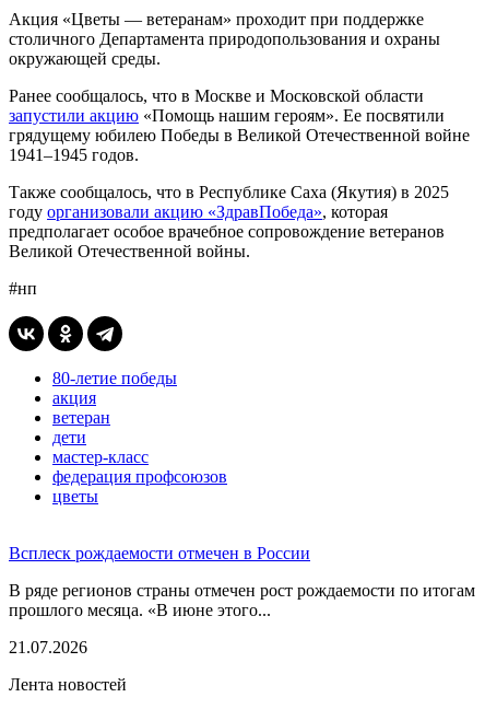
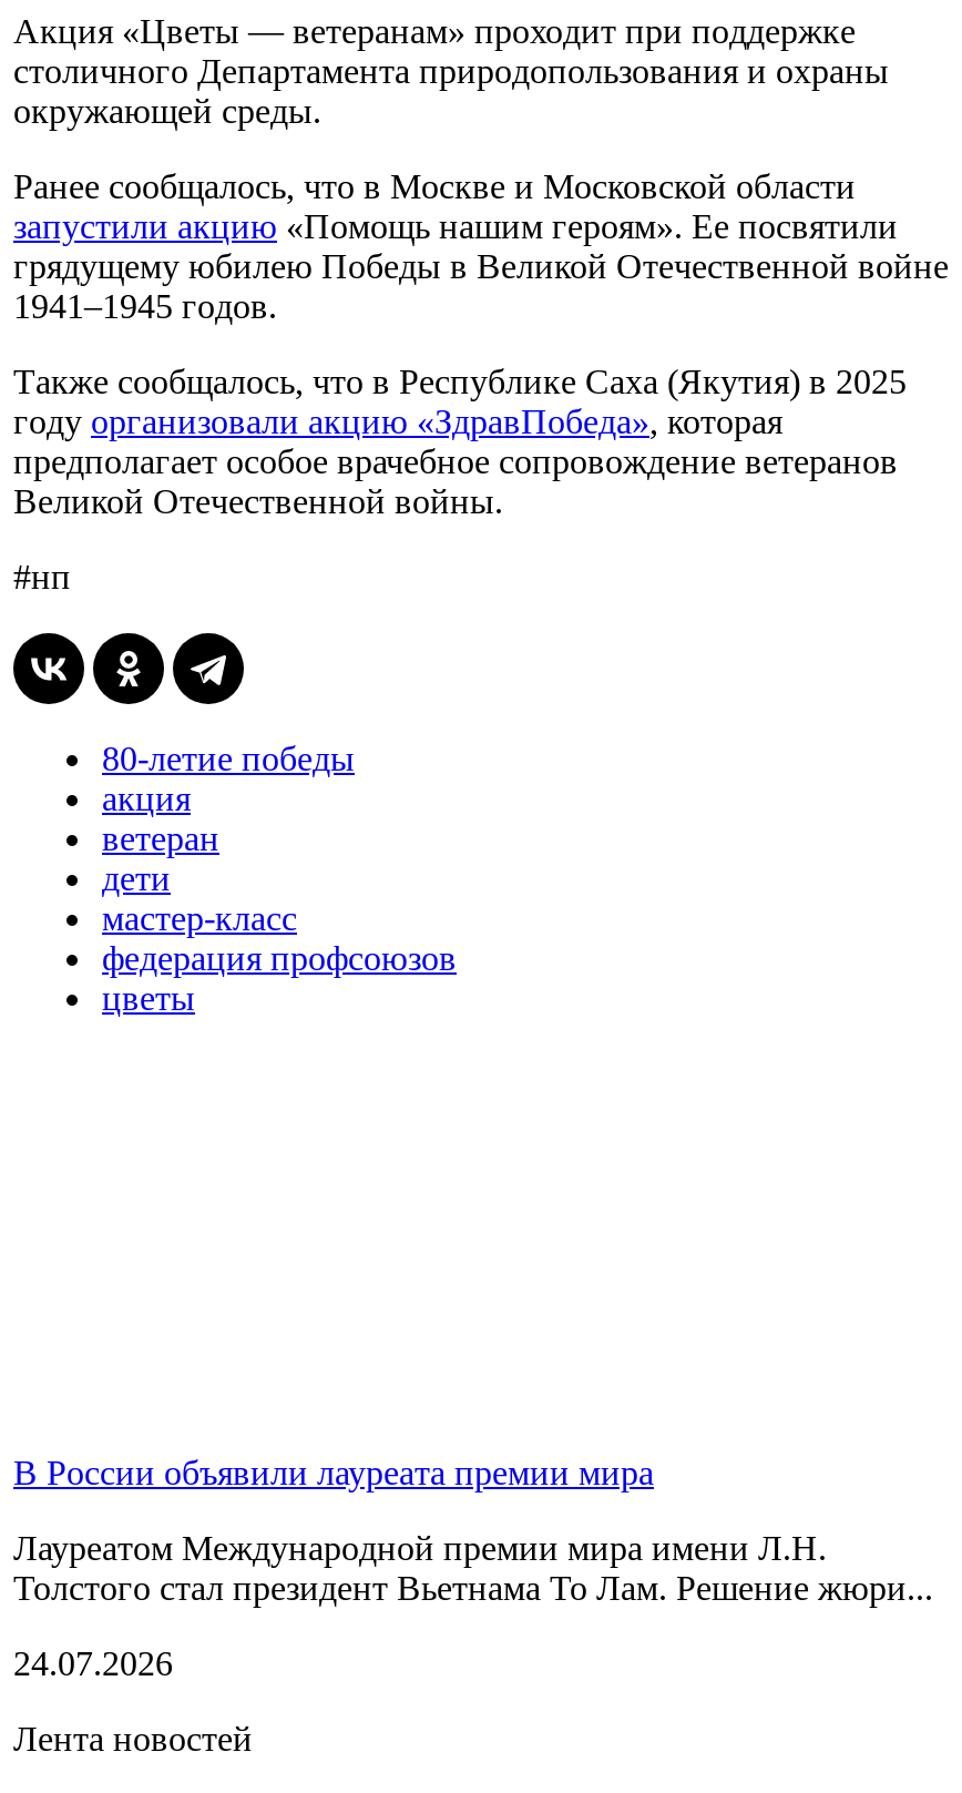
[9,544,310,562] Всплеск рождаемости отмечен в России -> [13,1453,654,1491] В России объявили лауреата премии мира
[9,581,475,619] В ряде регионов страны отмечен рост рождаемости по итогам | прошлого месяца. «В июне этого... -> [13,1529,933,1606] Лауреатом Международной премии мира имени Л.Н. | Толстого стал президент Вьетнама То Лам. Решение жюри...
[9,638,87,656] 21.07.2026 -> [13,1644,173,1682] 24.07.2026

